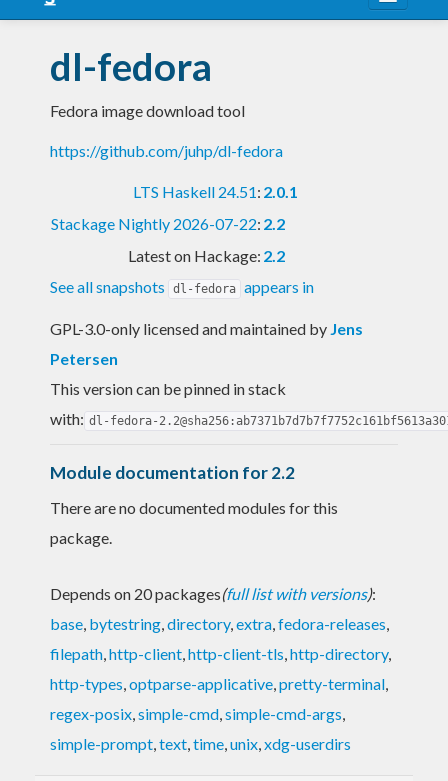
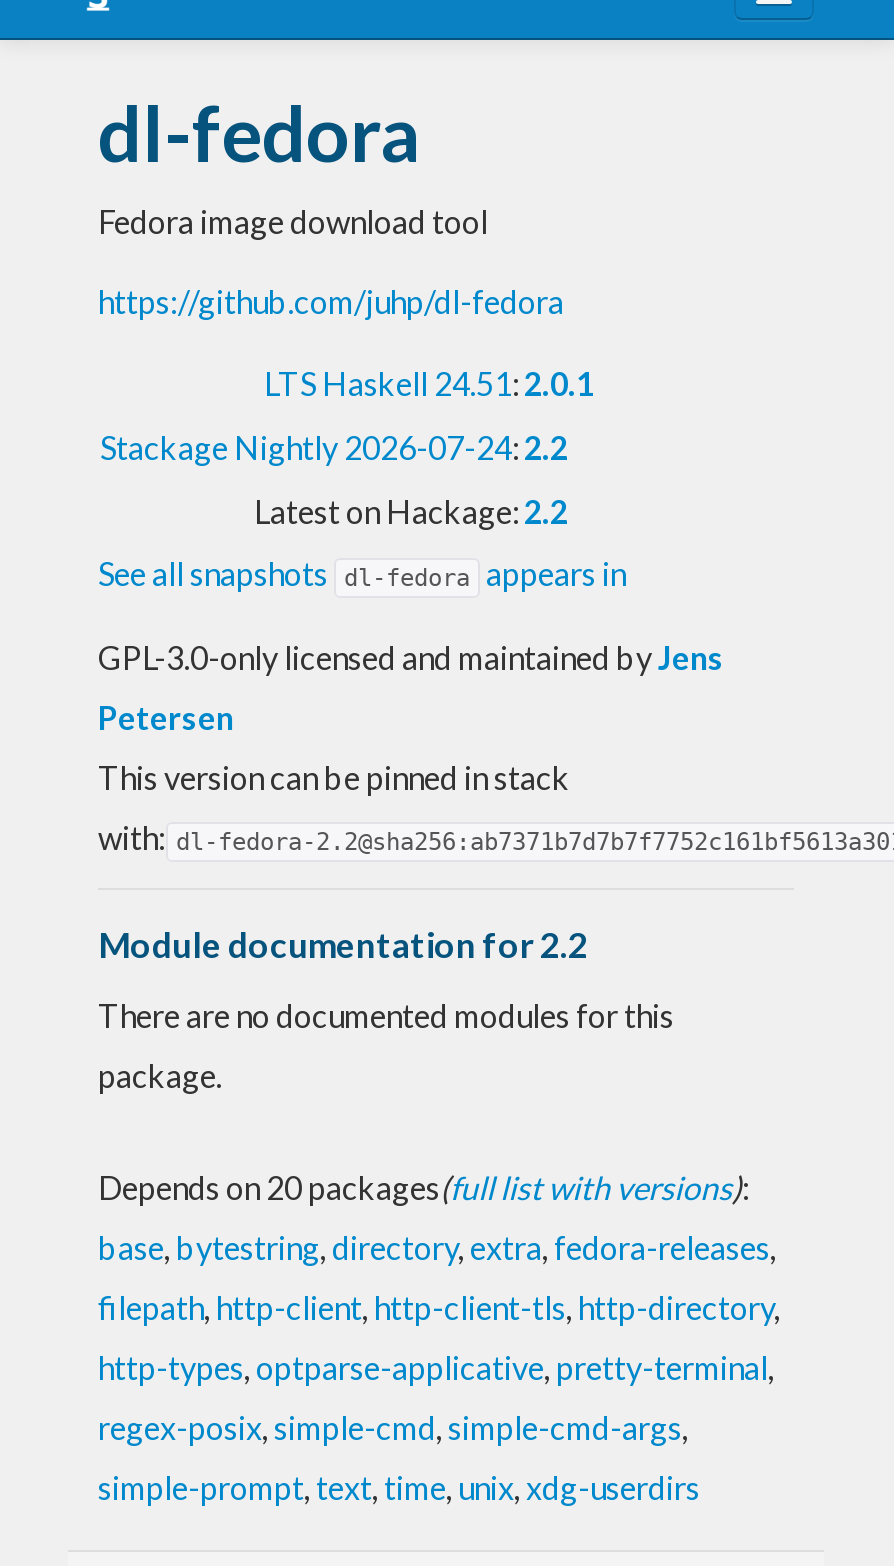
[51,214,285,233] Stackage Nightly 2026-07-22: 2.2 -> [100,428,568,466] Stackage Nightly 2026-07-24: 2.2

